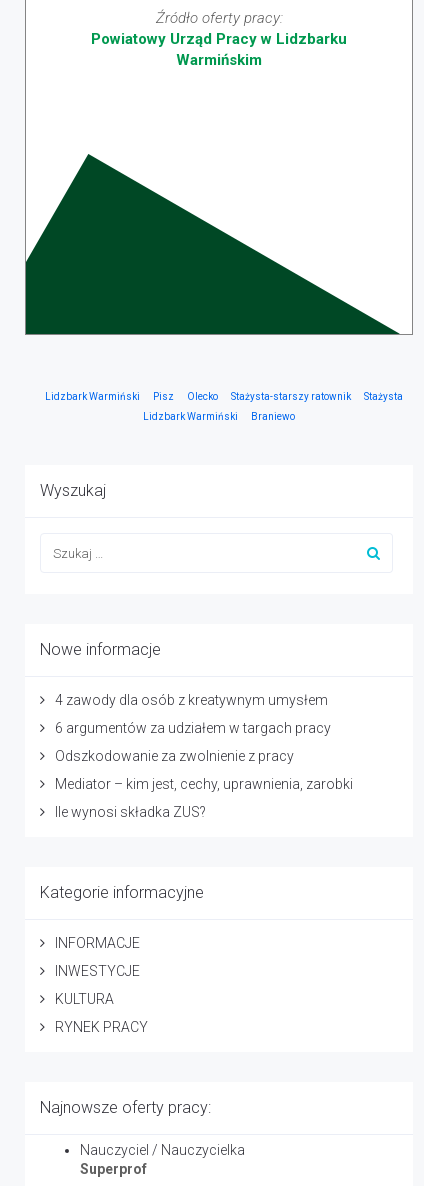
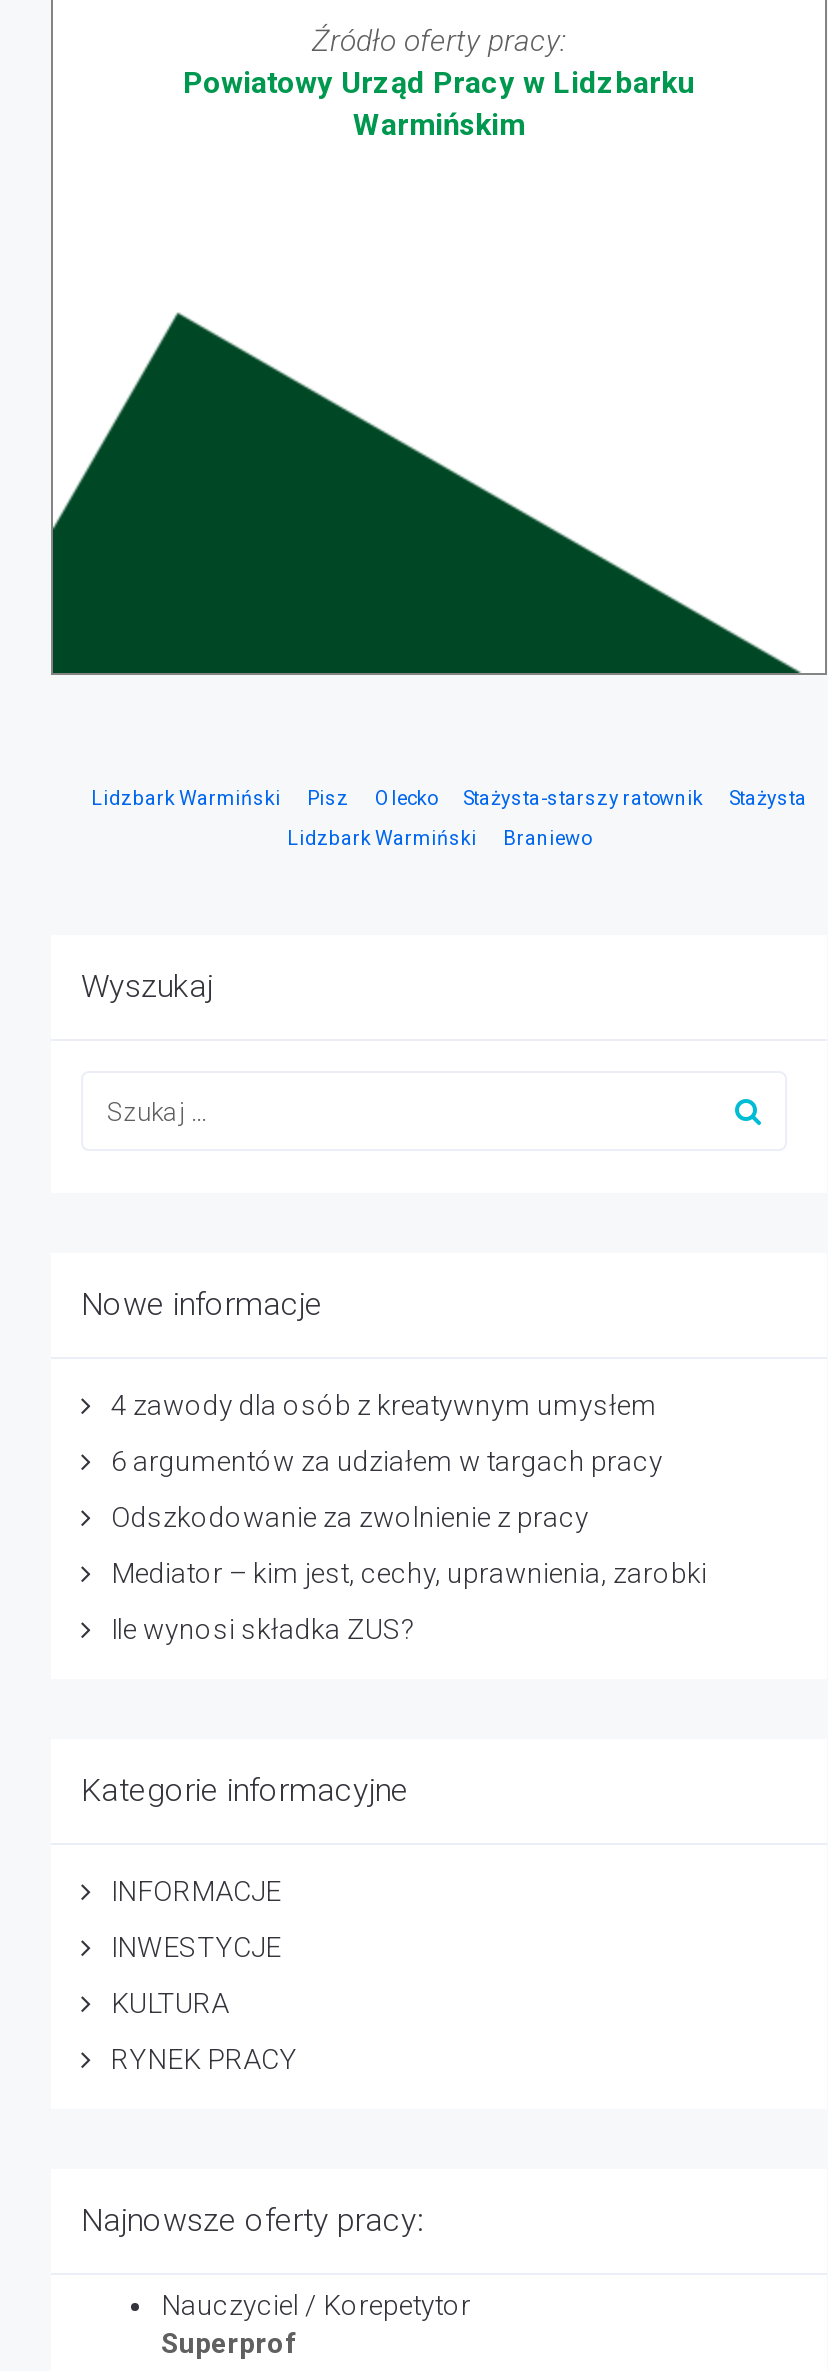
[80,1142,245,1158] Nauczyciel / Nauczycielka -> [161,2289,471,2321] Nauczyciel / Korepetytor

